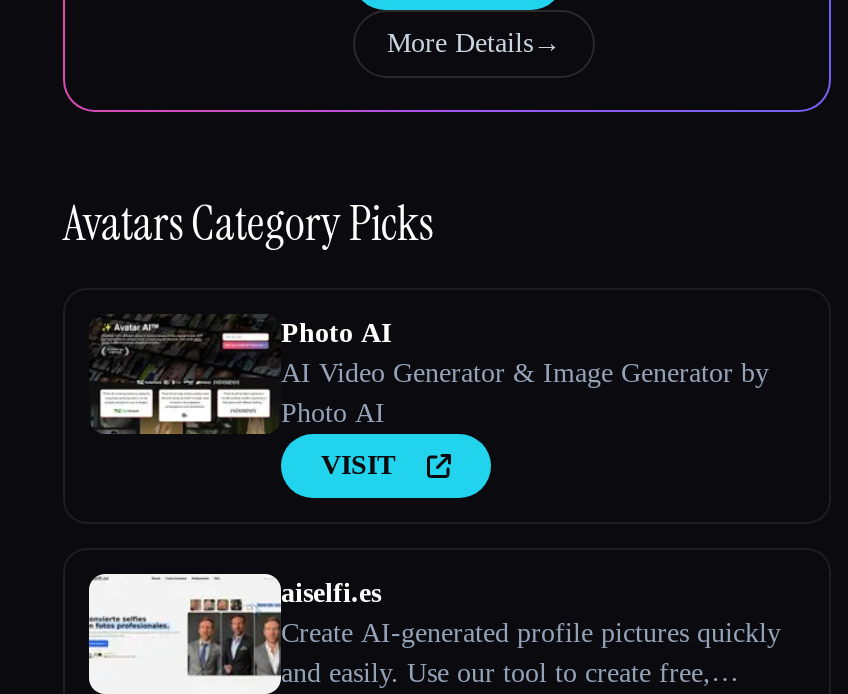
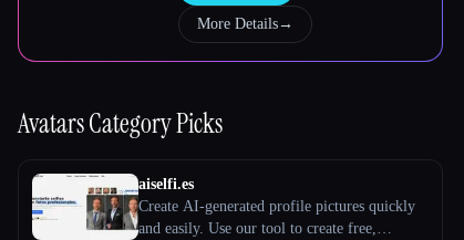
[91,314,769,479] [image] | Photo AI | AI Video Generator & Image Generator by | Photo AI | VISIT -> none

